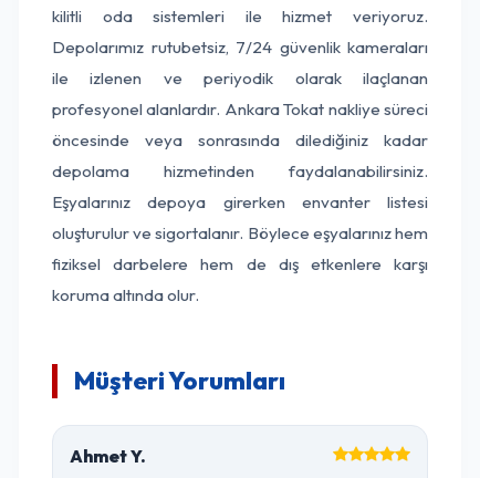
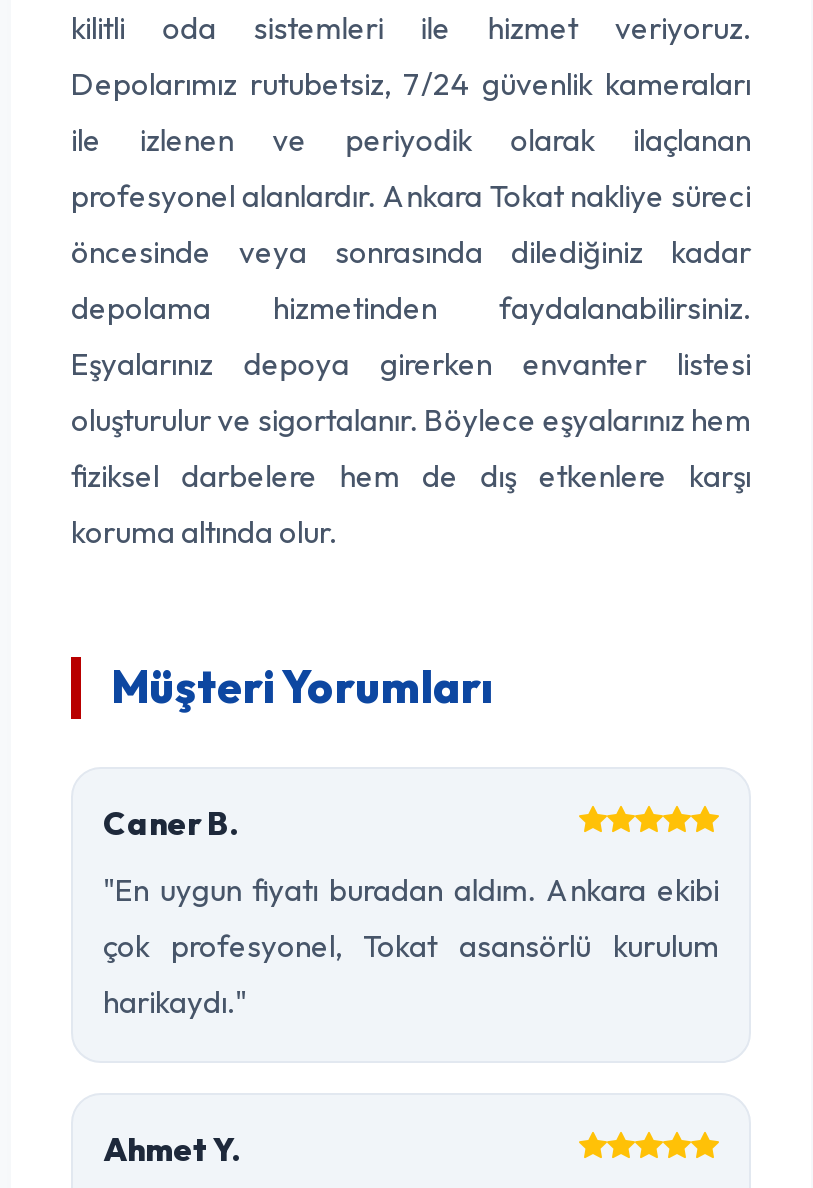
none -> [103,803,719,1021] Caner B. | "En uygun fiyatı buradan aldım. Ankara ekibi | çok profesyonel, Tokat asansörlü kurulum | harikaydı."

